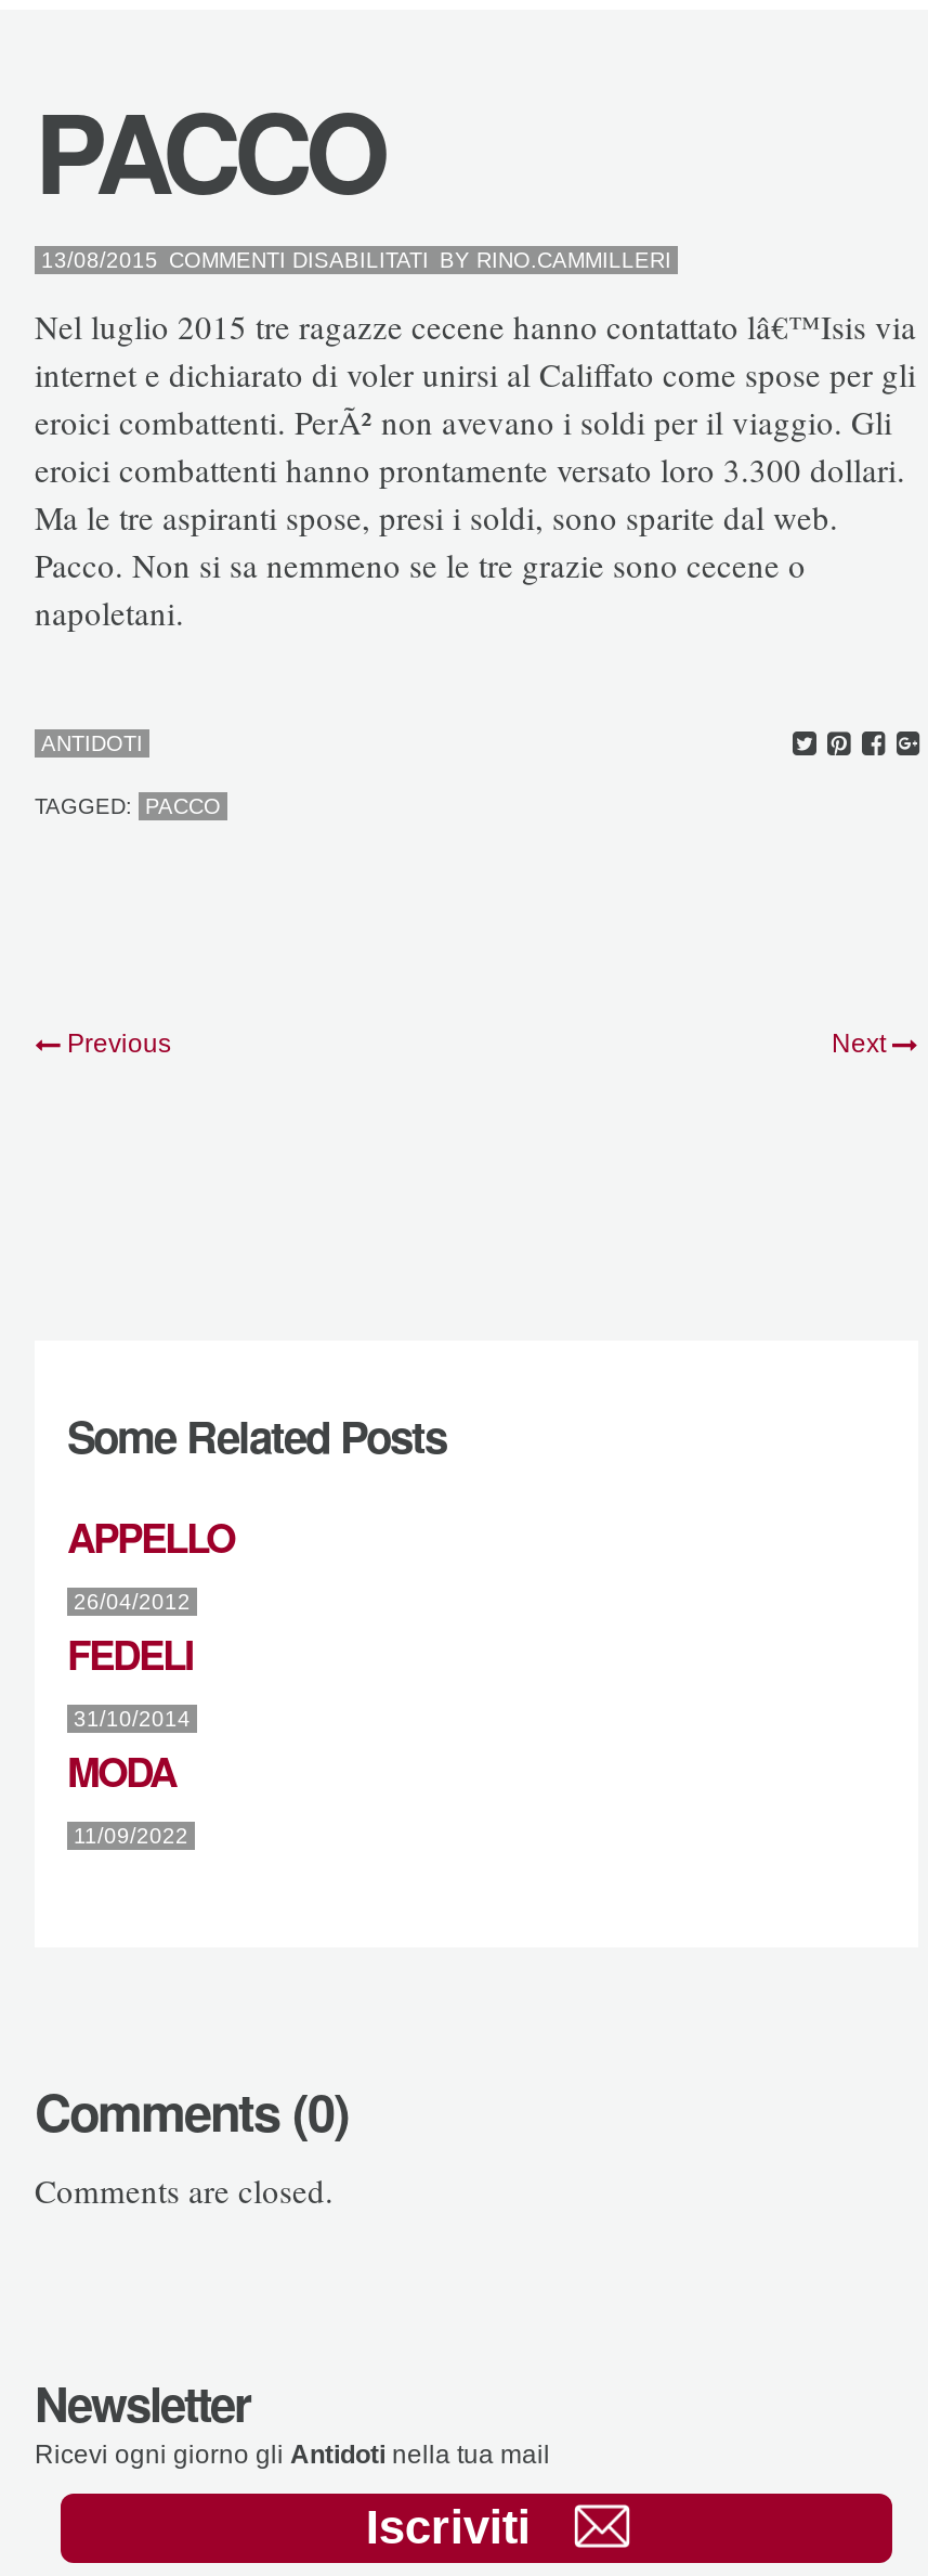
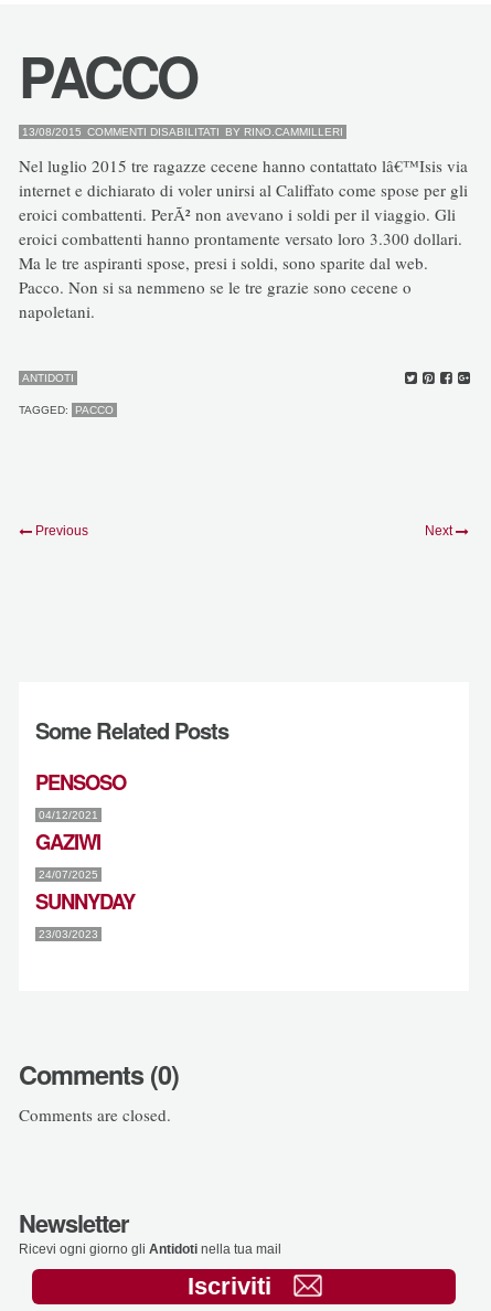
[67,1508,234,1849] APPELLO | 26/04/2012 | FEDELI | 31/10/2014 | MODA | 11/09/2022 -> [35,767,135,941] PENSOSO | 04/12/2021 | GAZIWI | 24/07/2025 | SUNNYDAY | 23/03/2023

